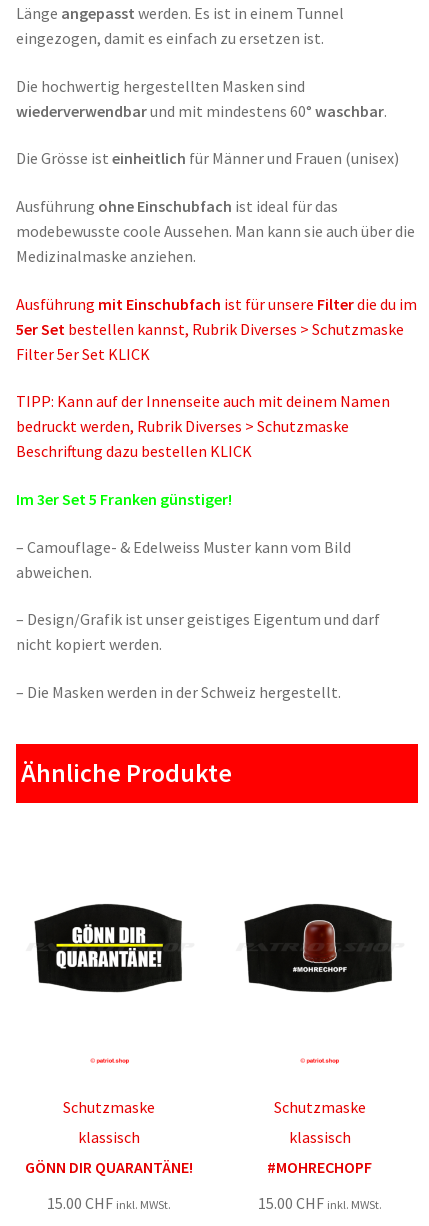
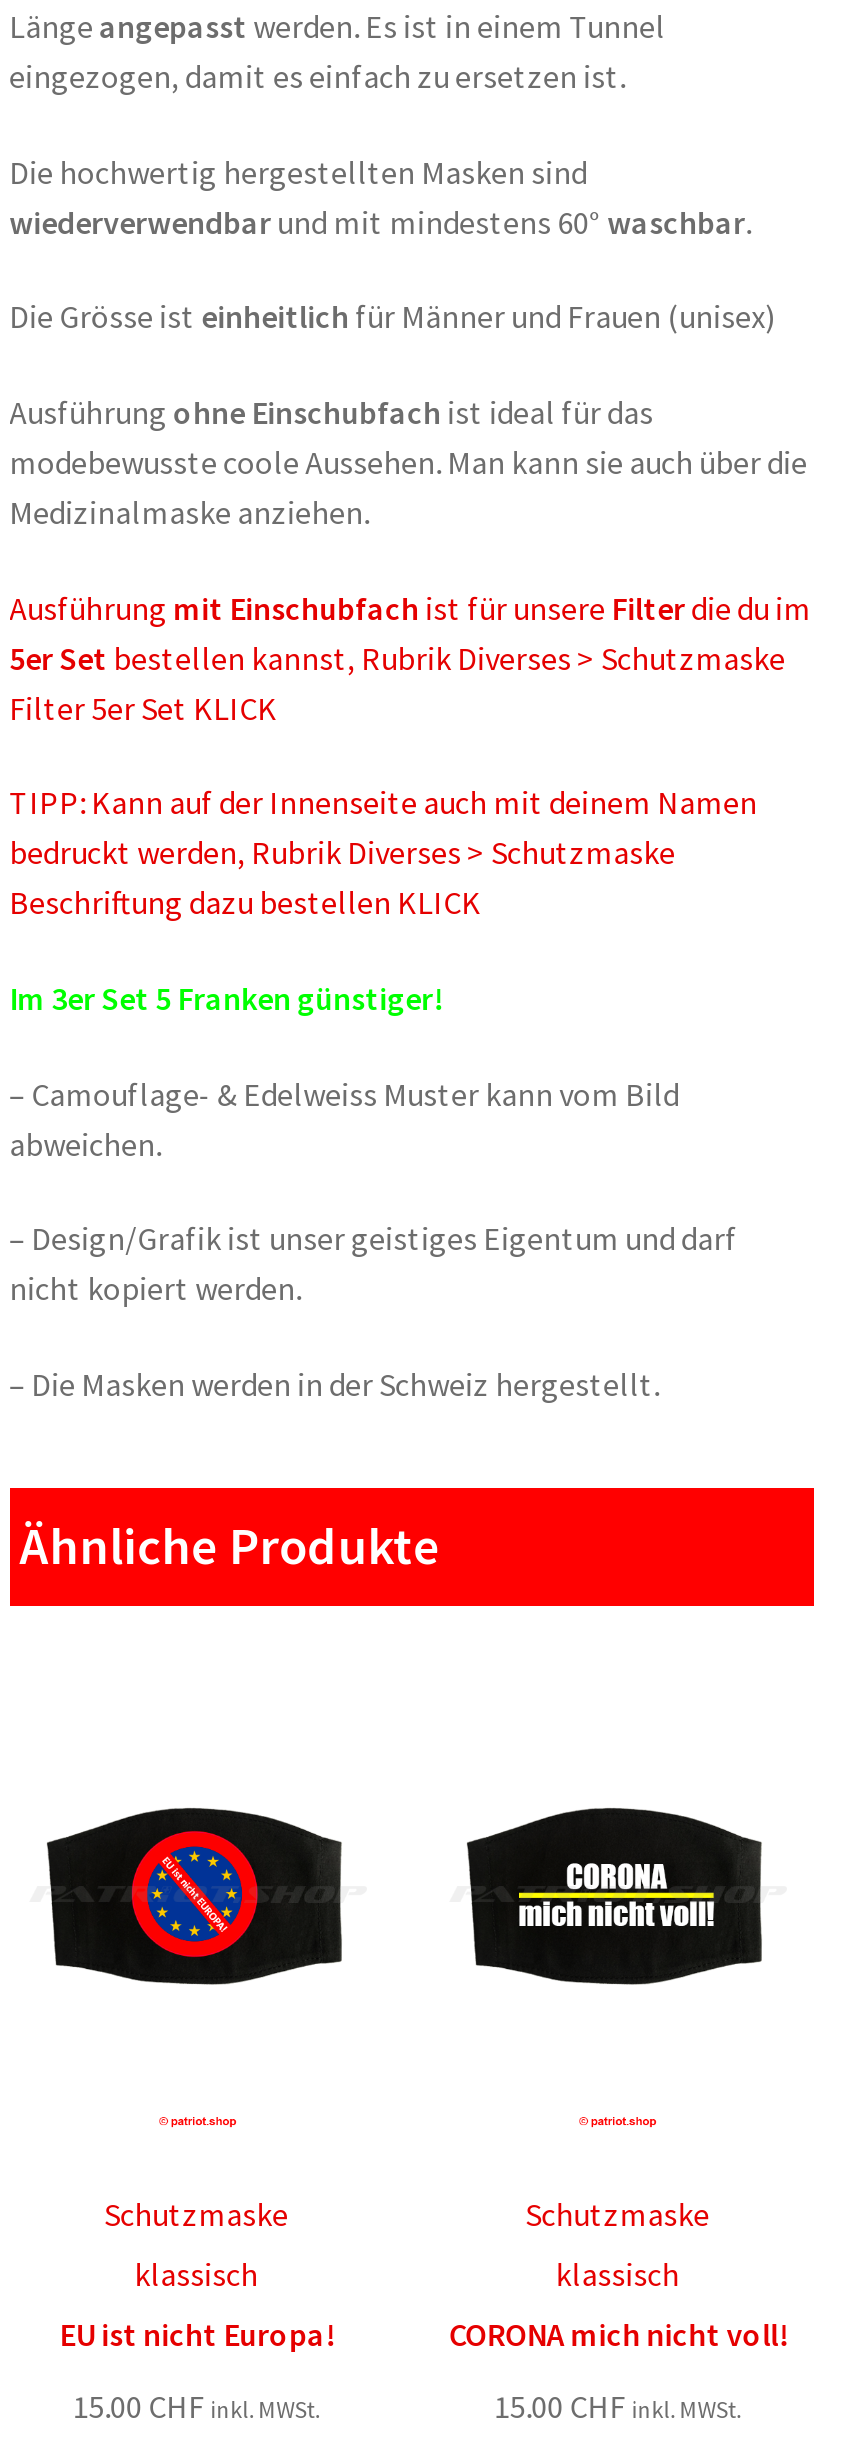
[55,915,164,979] [image] -> [90,1828,302,1960] [image]
[270,919,368,973] [image] -> [516,1840,716,1944] [image]
[25,1157,193,1177] GÖNN DIR QUARANTÄNE! -> [59,2314,333,2354] EU ist nicht Europa!
[267,1157,372,1177] #MOHRECHOPF -> [448,2314,786,2354] CORONA mich nicht voll!

